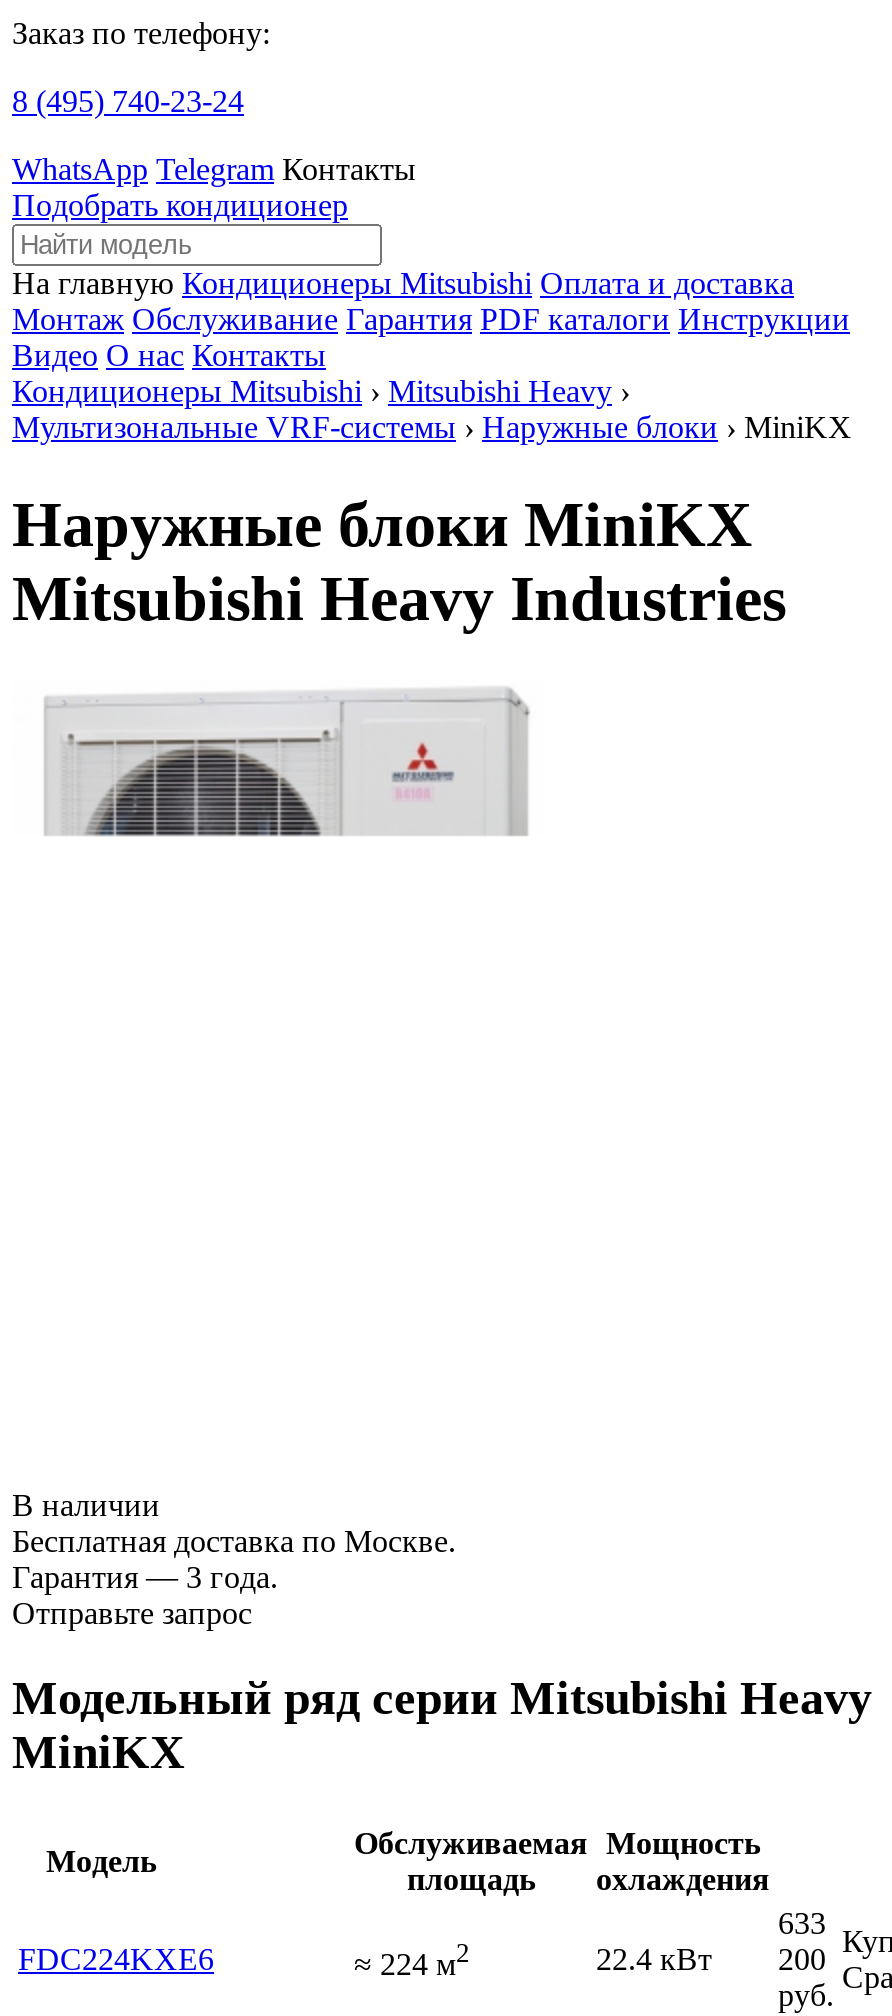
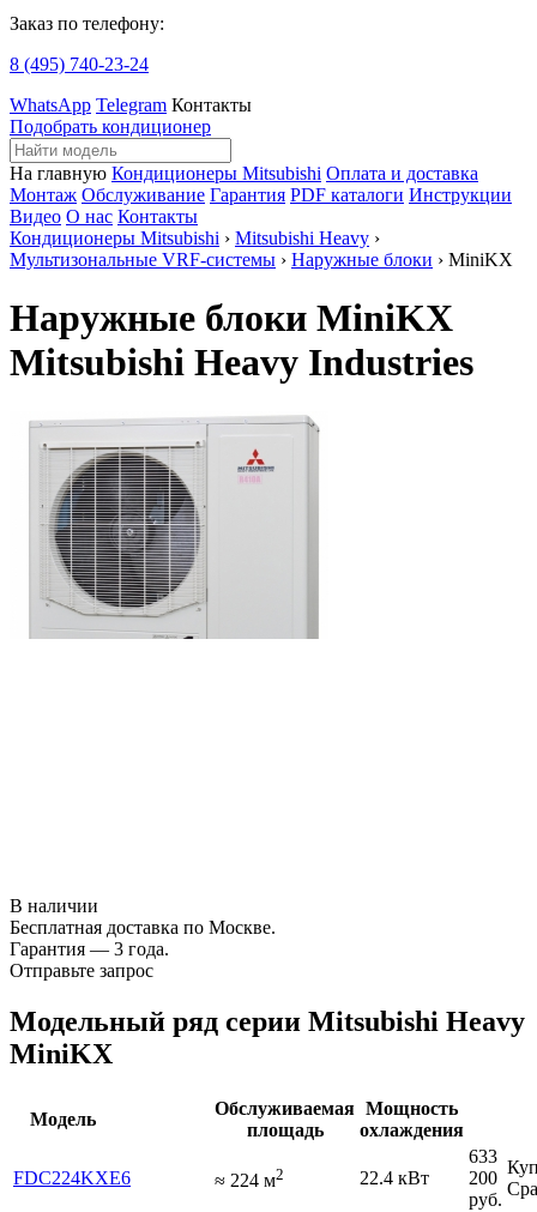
none -> [29,505,319,640] [image]

